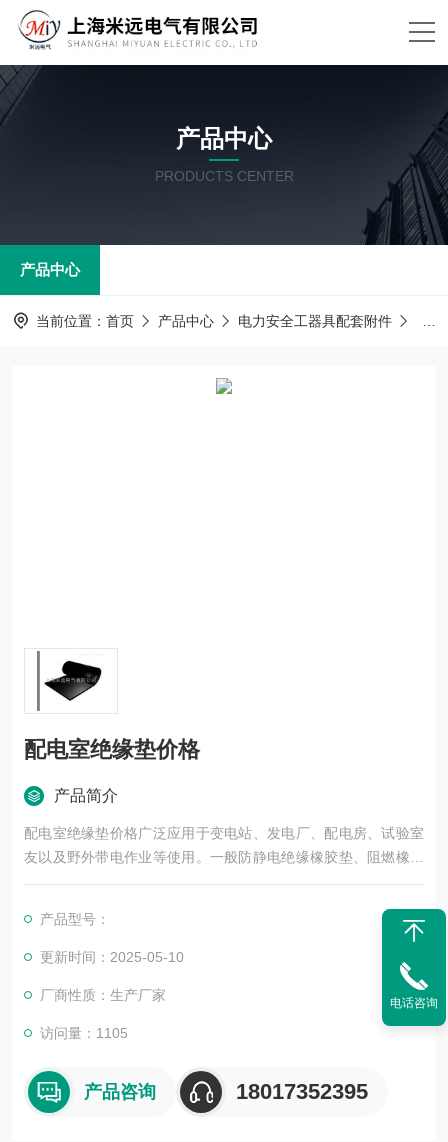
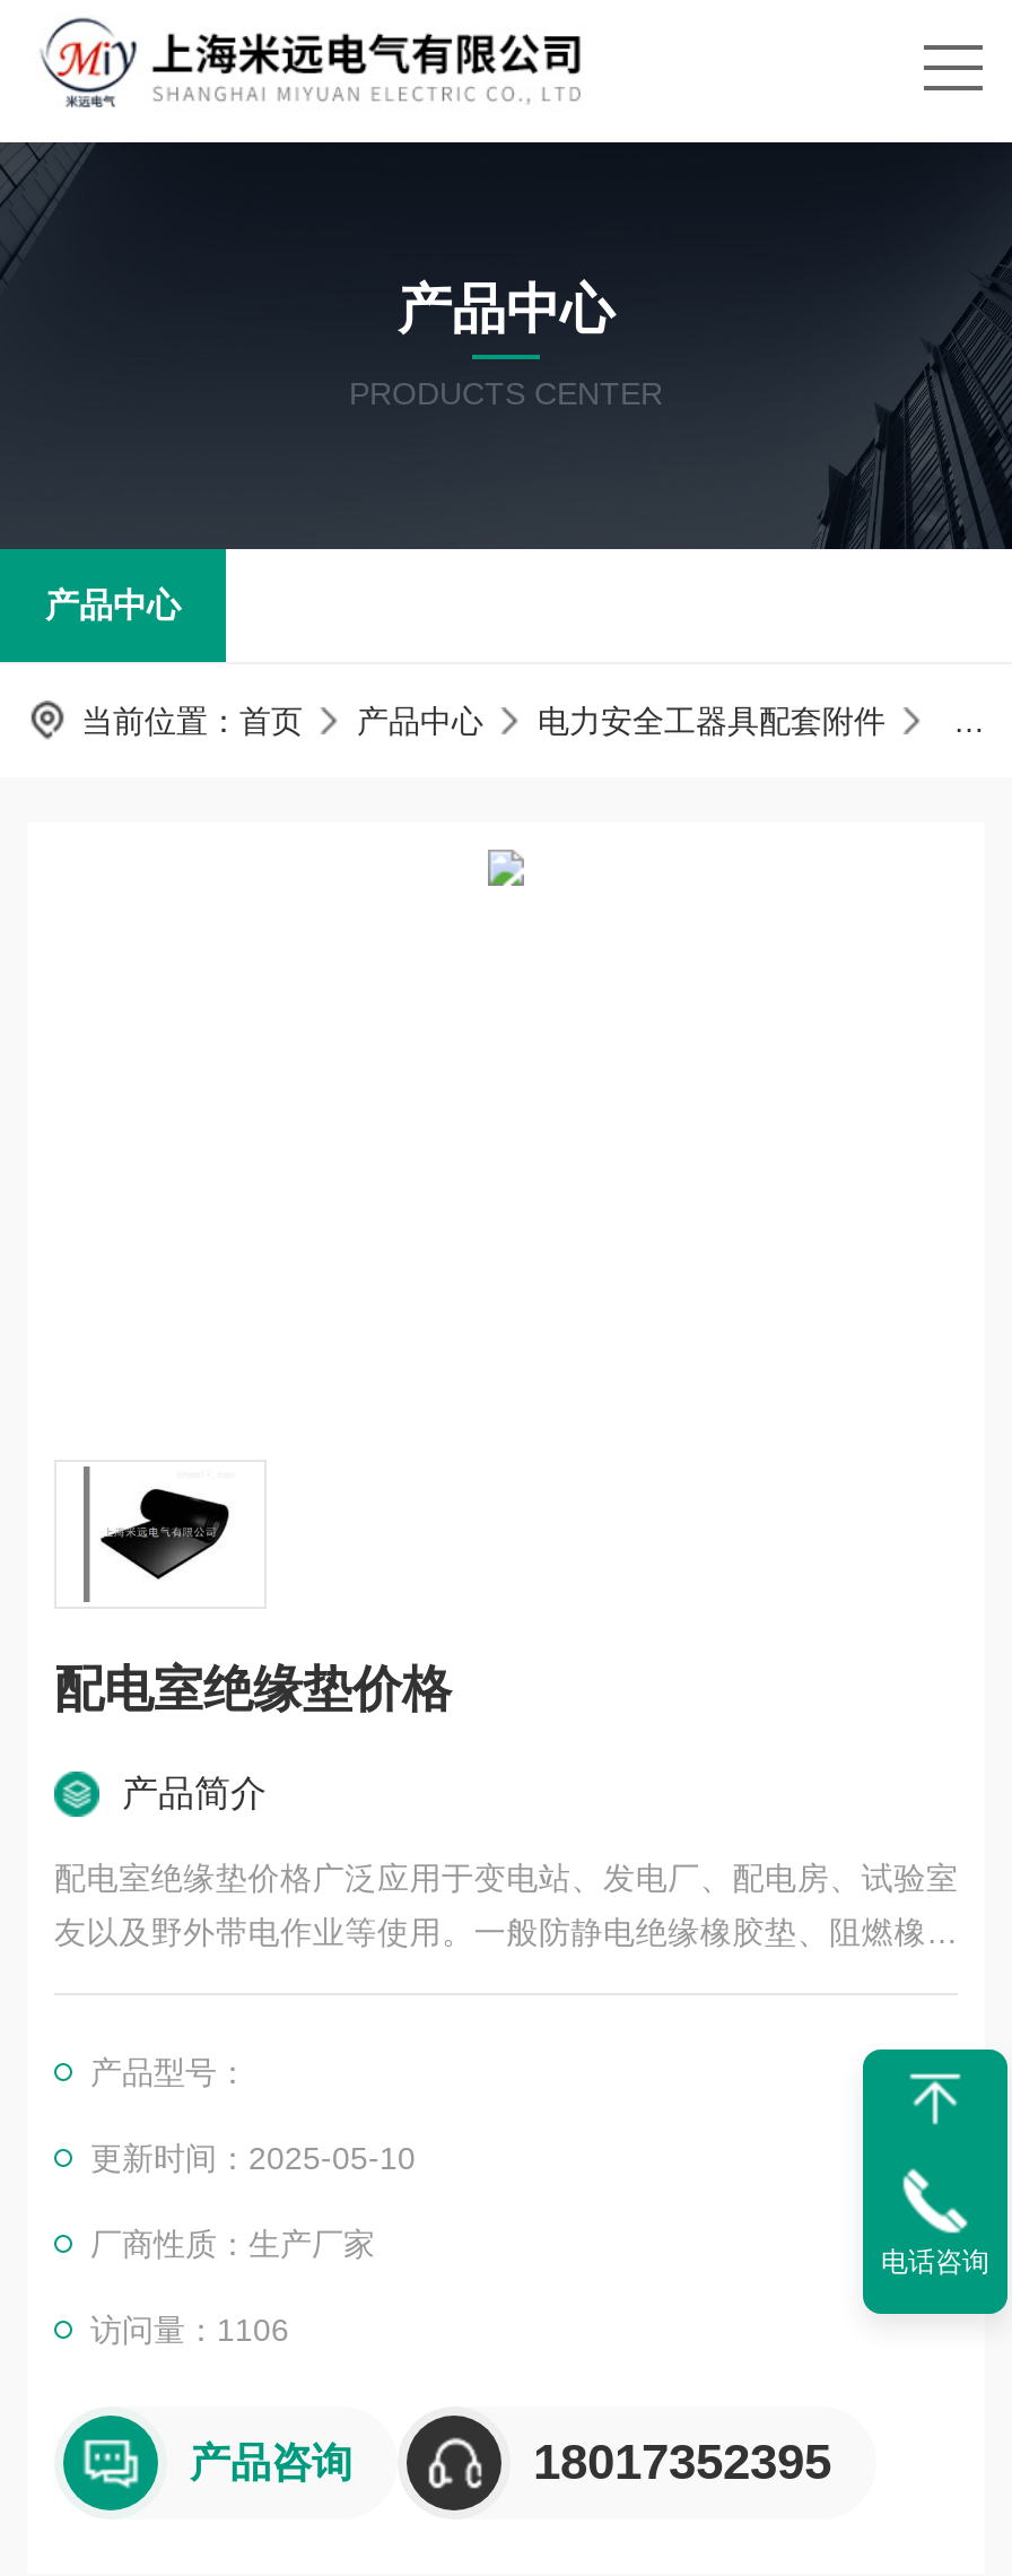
[40,1025,128,1041] 访问量：1105 -> [90,2312,289,2348] 访问量：1106

